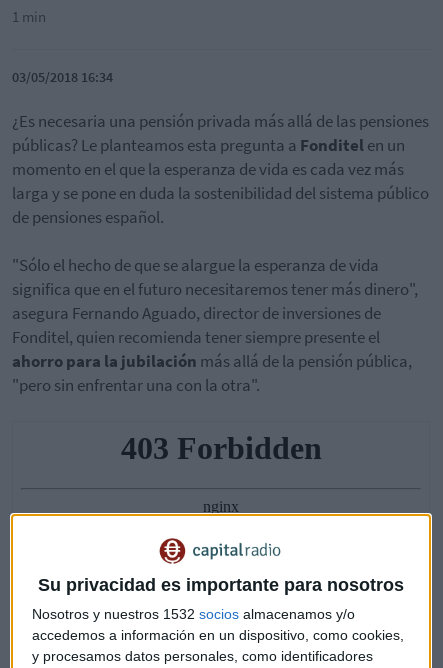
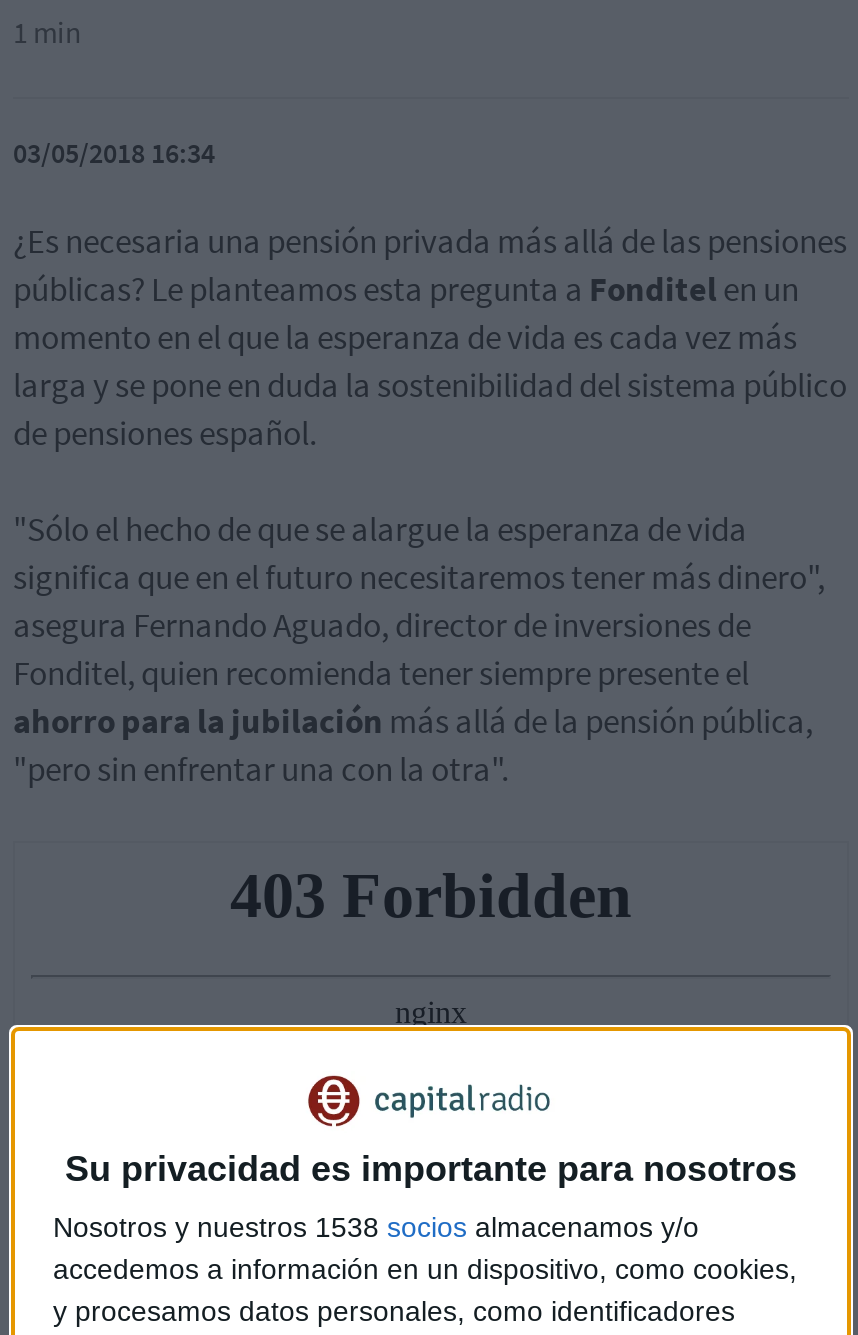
[32,606,355,622] Nosotros y nuestros 1532 socios almacenamos y/o -> [53,1210,699,1242] Nosotros y nuestros 1538 socios almacenamos y/o

